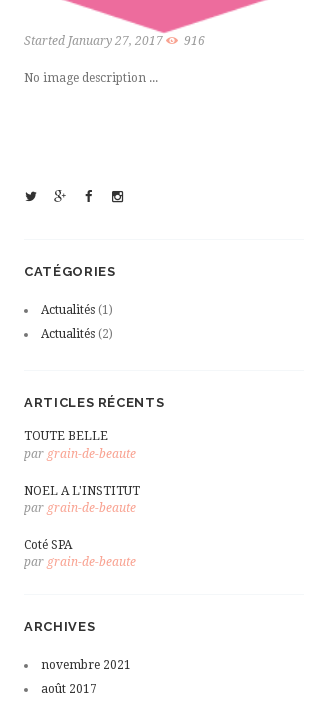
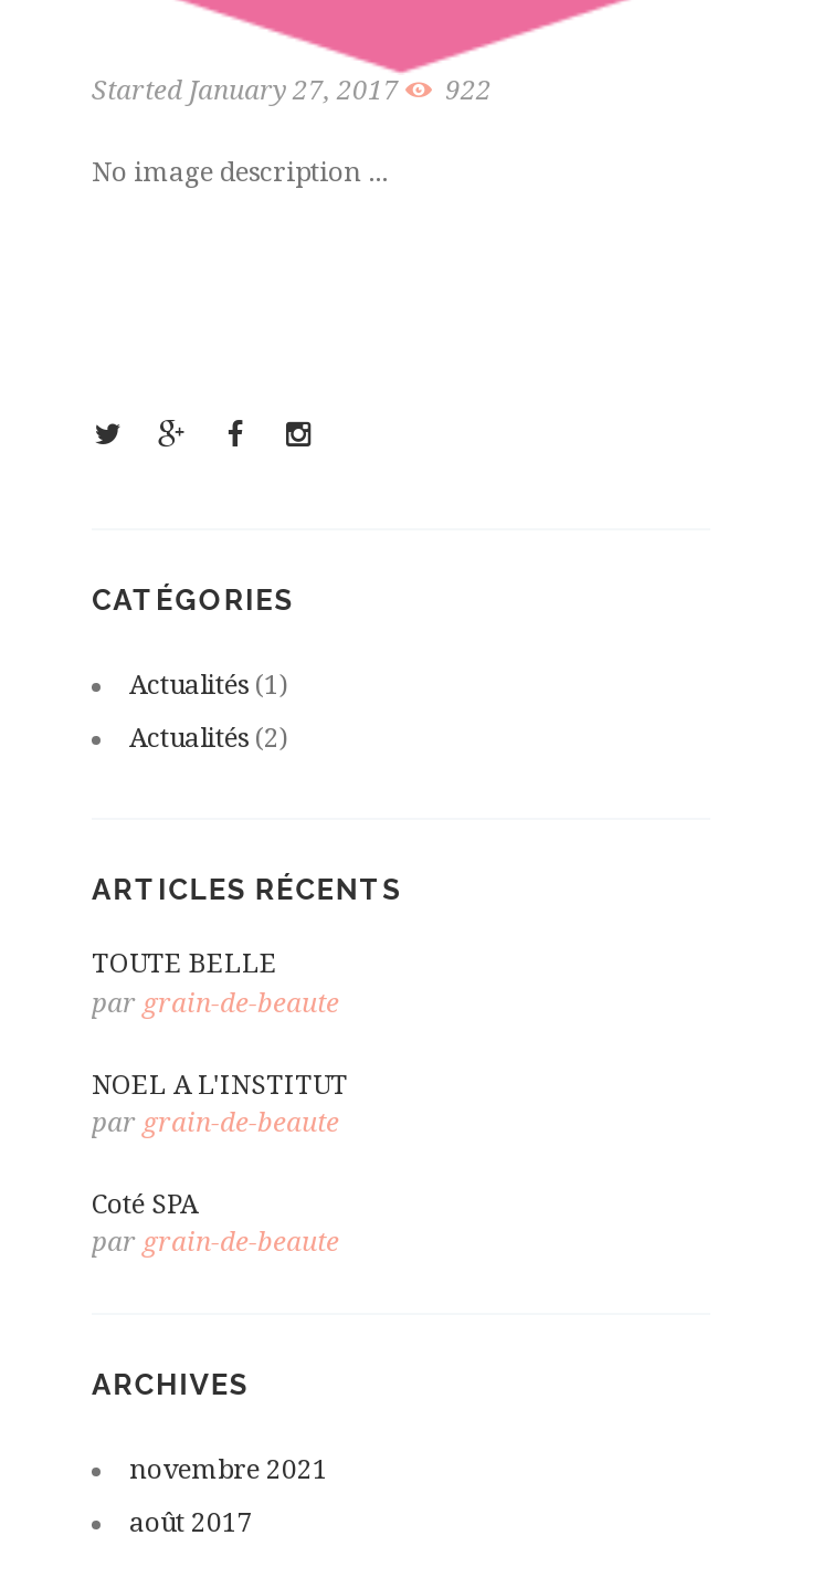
[24,34,205,48] Started January 27, 2017 916 -> [92,75,492,106] Started January 27, 2017 922

